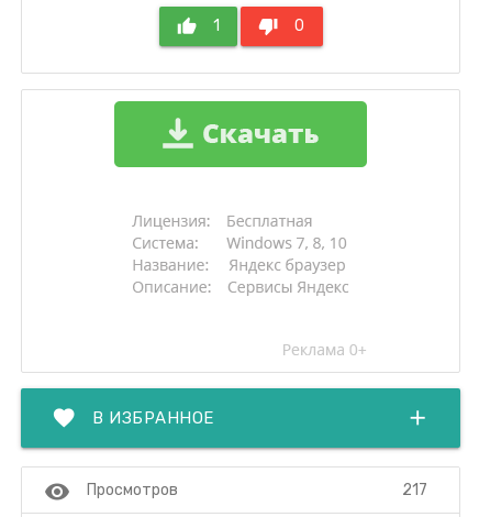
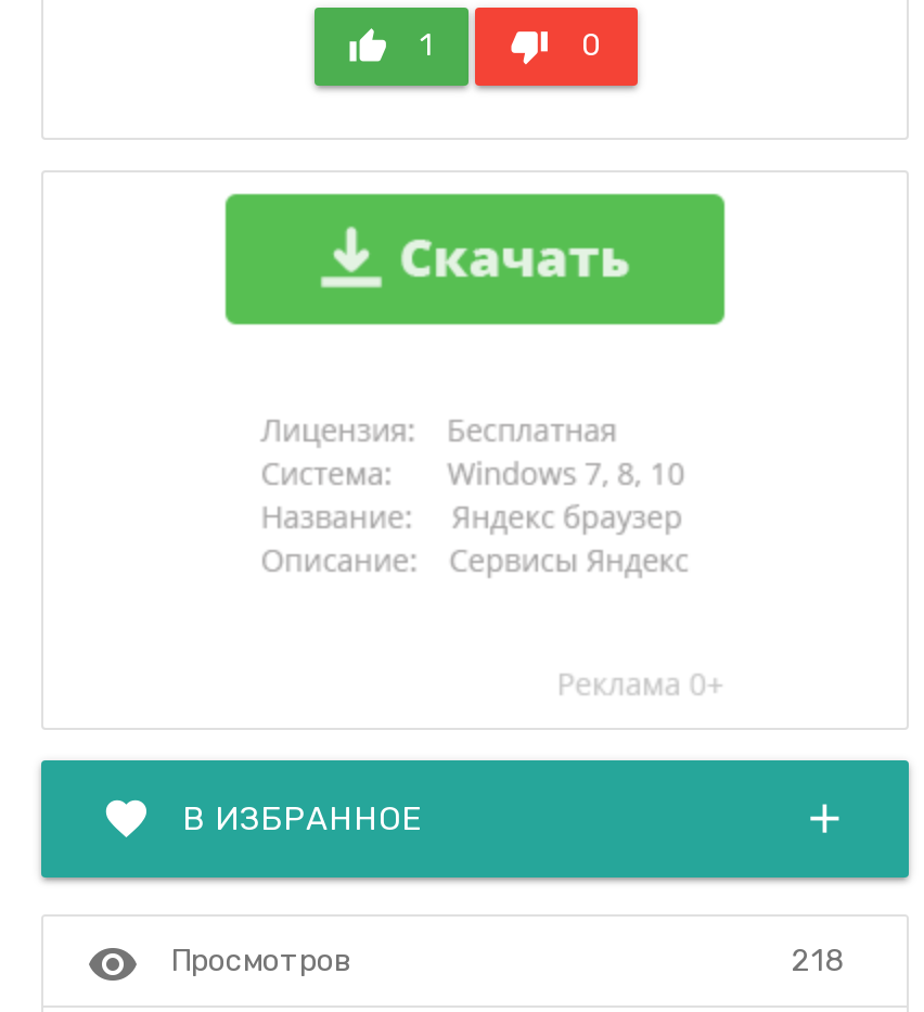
[402,480,427,499] 217 -> [792,941,844,978] 218

